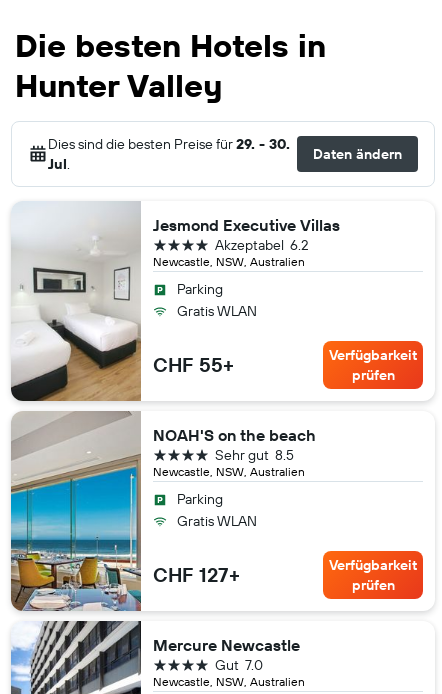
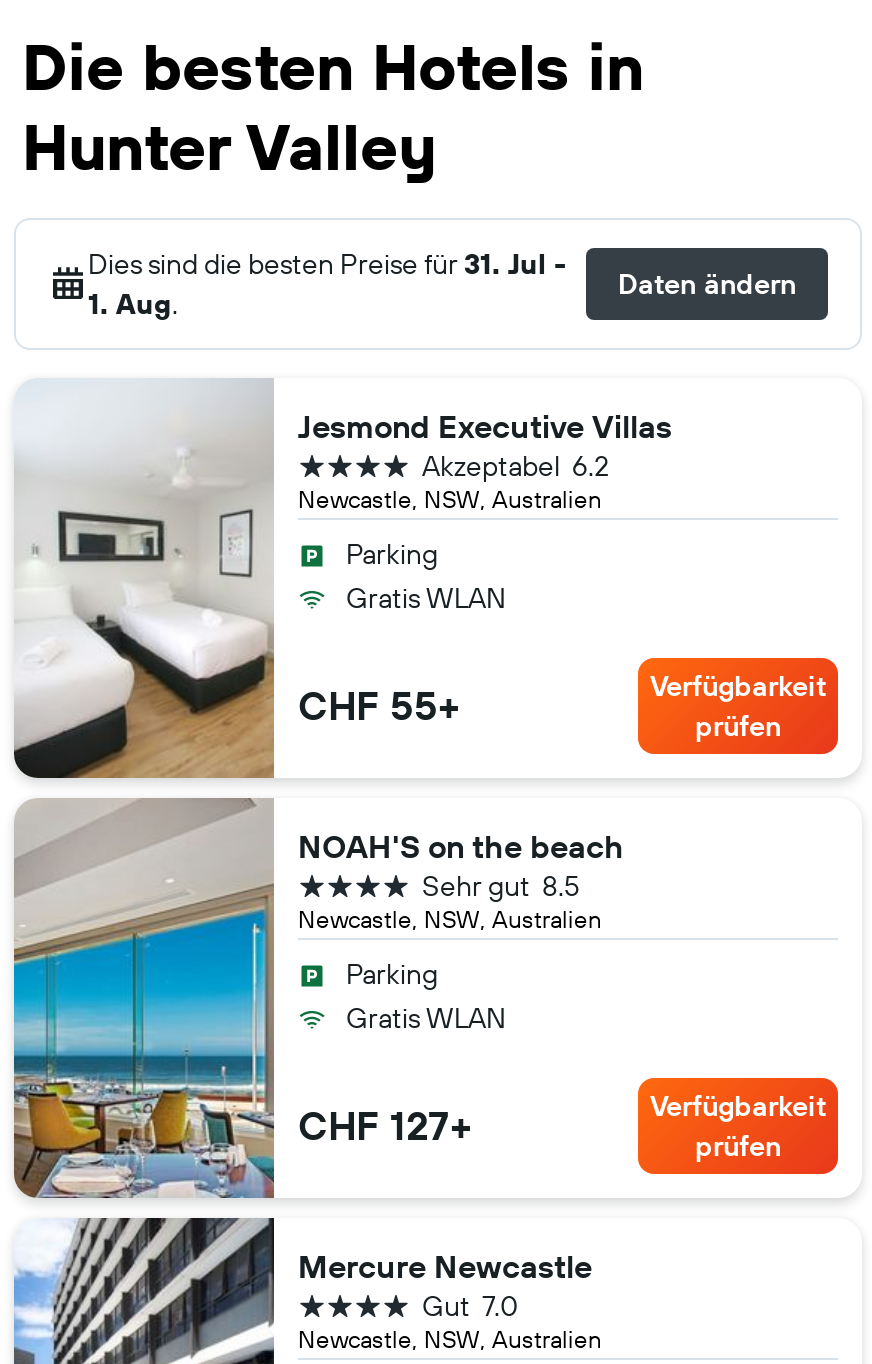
[48,134,290,172] Dies sind die besten Preise für 29. - 30. | Jul. -> [88,245,566,321] Dies sind die besten Preise für 31. Jul - | 1. Aug.

